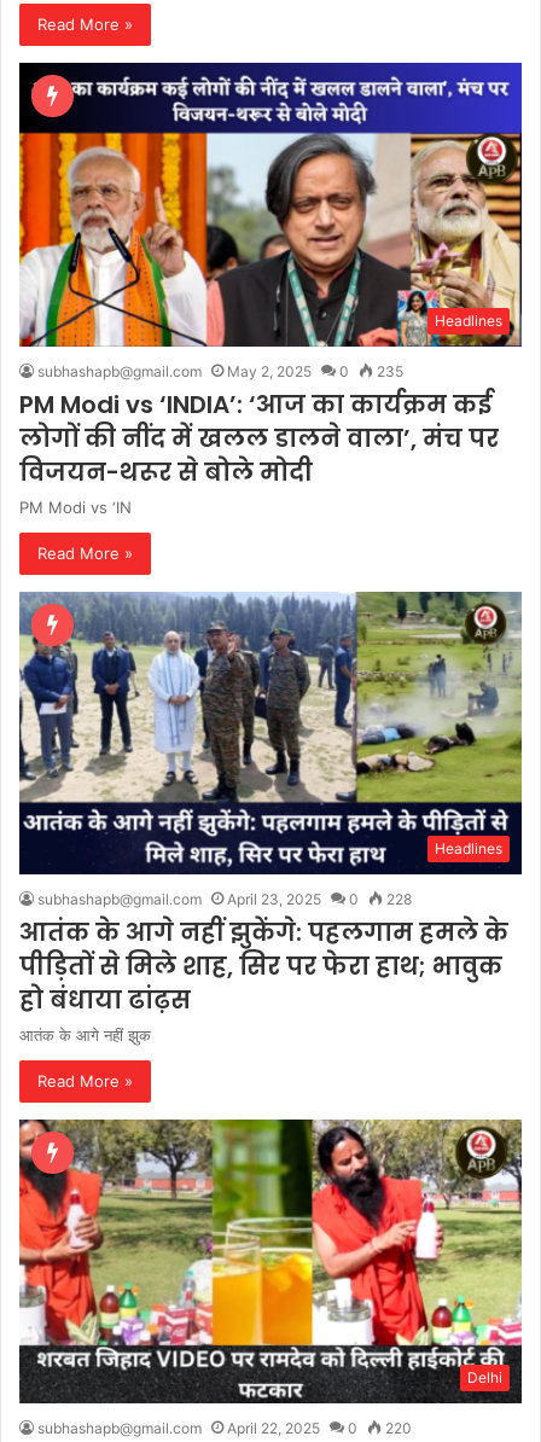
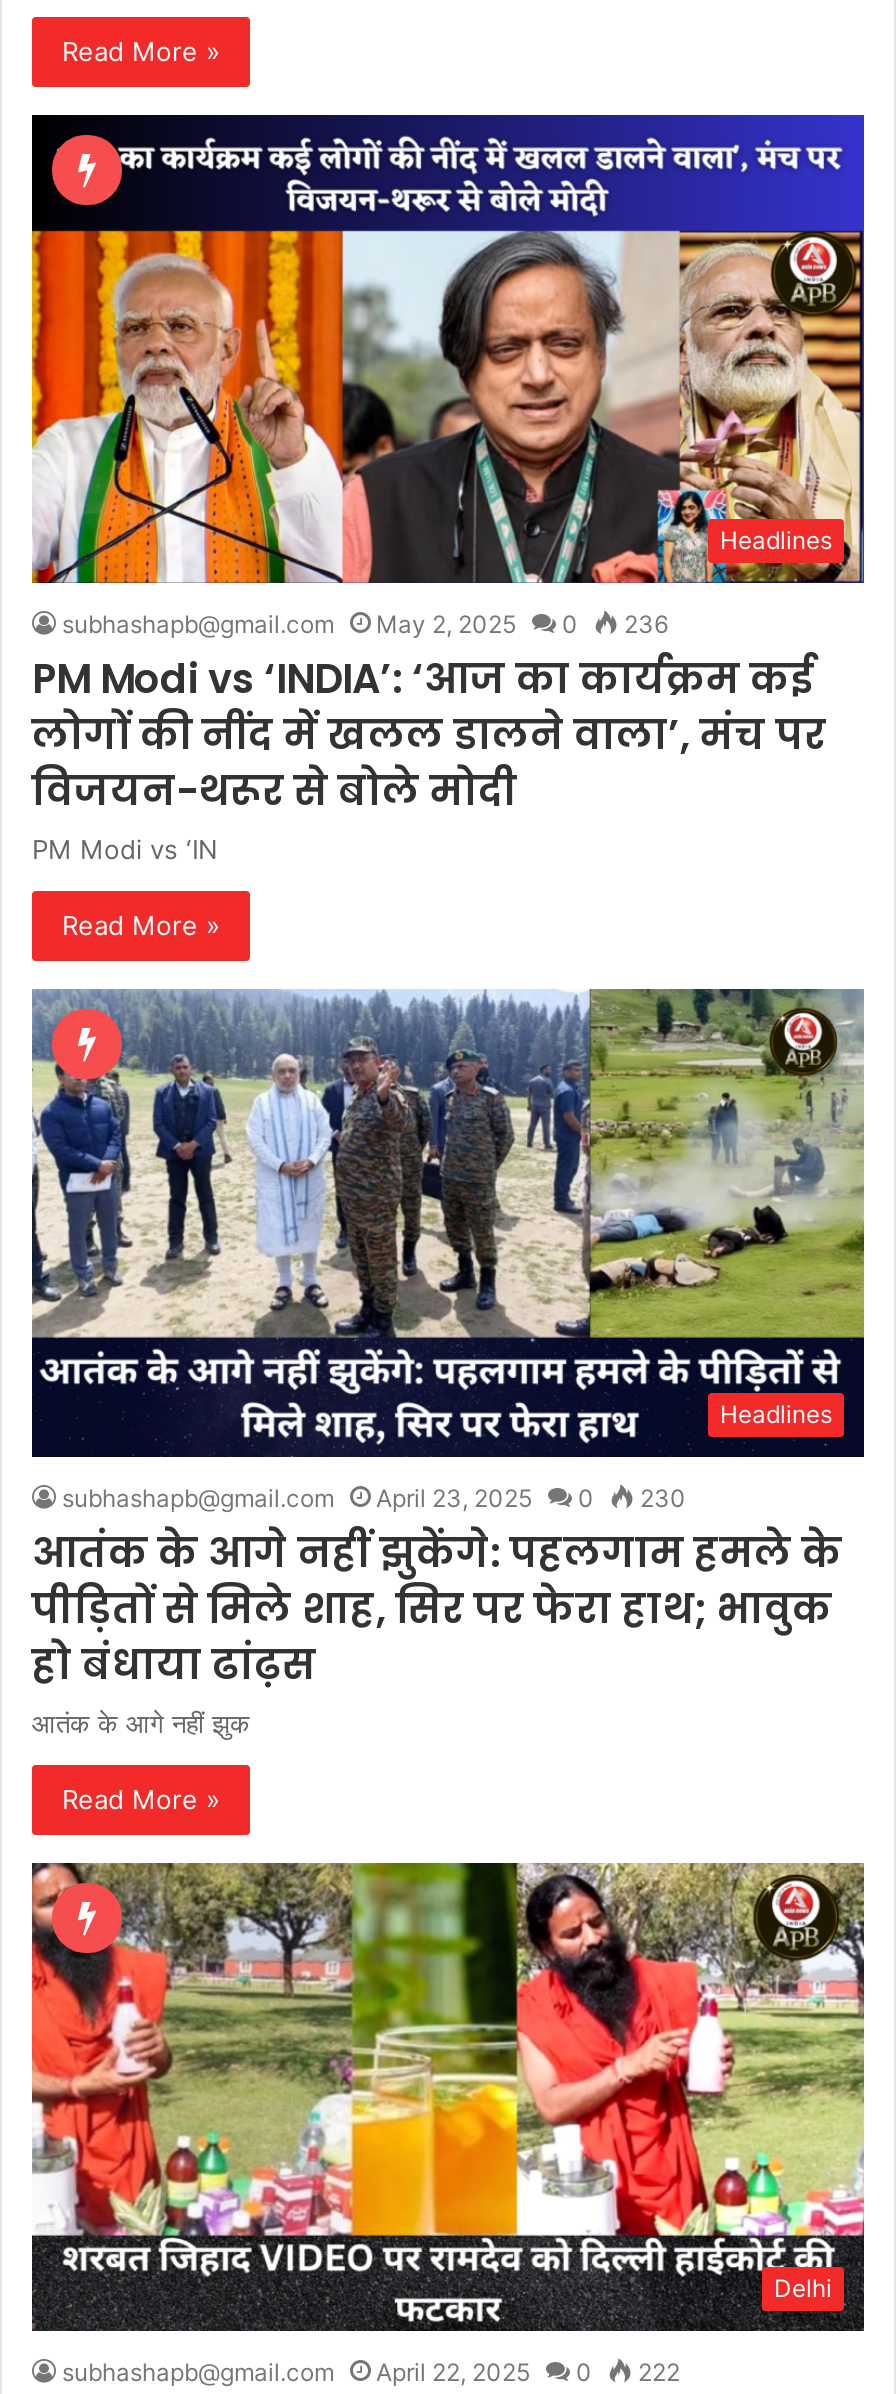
[37,362,403,380] subhashapb@gmail.com May 2, 2025 0 235 -> [62,608,668,638] subhashapb@gmail.com May 2, 2025 0 236
[37,891,412,909] subhashapb@gmail.com April 23, 2025 0 228 -> [62,1482,686,1512] subhashapb@gmail.com April 23, 2025 0 230
[37,1419,412,1437] subhashapb@gmail.com April 22, 2025 0 220 -> [62,2356,680,2386] subhashapb@gmail.com April 22, 2025 0 222

